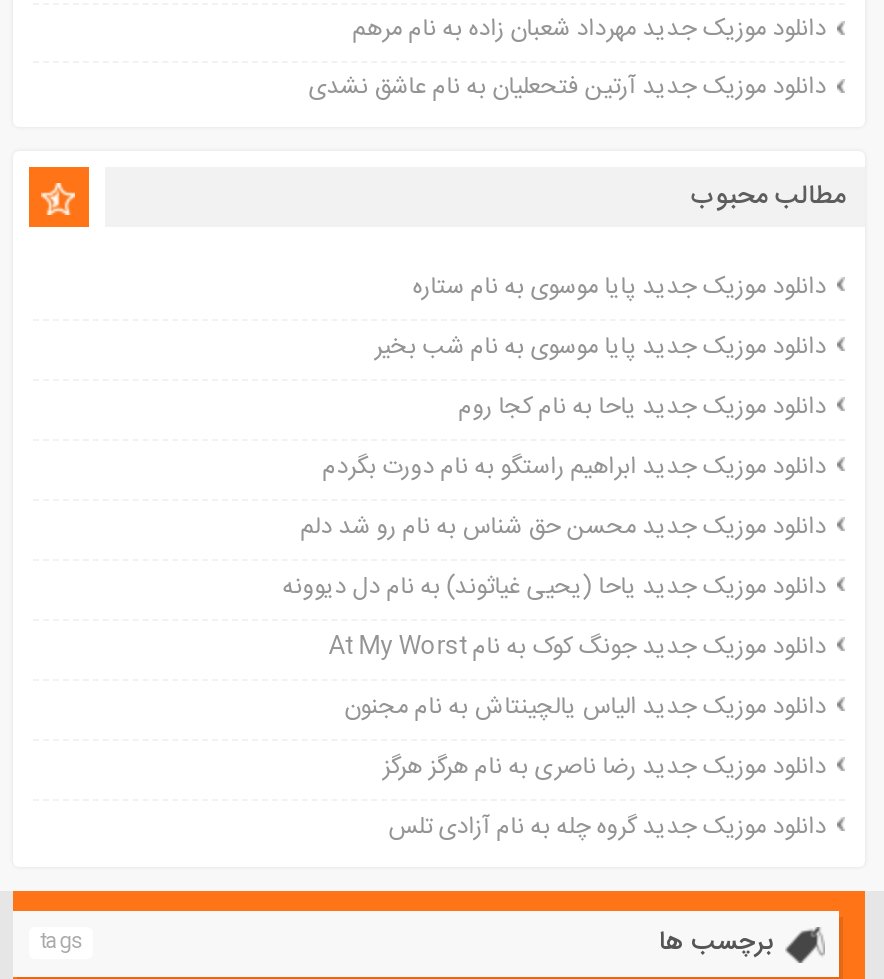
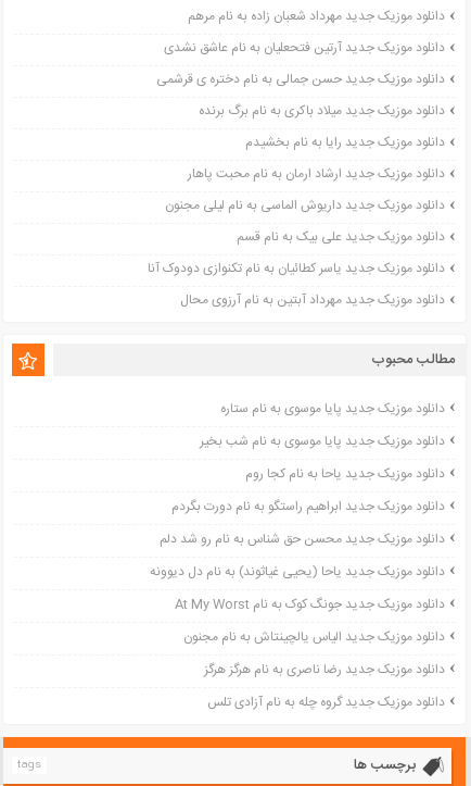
none -> [147,68,445,310] دانلود موزیک جدید حسن جمالی به نام دختره ی قرشمی | دانلود موزیک جدید میلاد باکری به نام برگ برنده | دانلود موزیک جدید رایا به نام بخشیدم | دانلود موزیک جدید ارشاد ارمان به نام محبت پاهار | دانلود موزیک جدید داریوش الماسی به نام لیلی مجنون | دانلود موزیک جدید علی بیک به نام قسم | دانلود موزیک جدید یاسر کطائیان به نام تکنوازی دودوک آنا | دانلود موزیک جدید مهرداد آبتین به نام آرزوی محال

